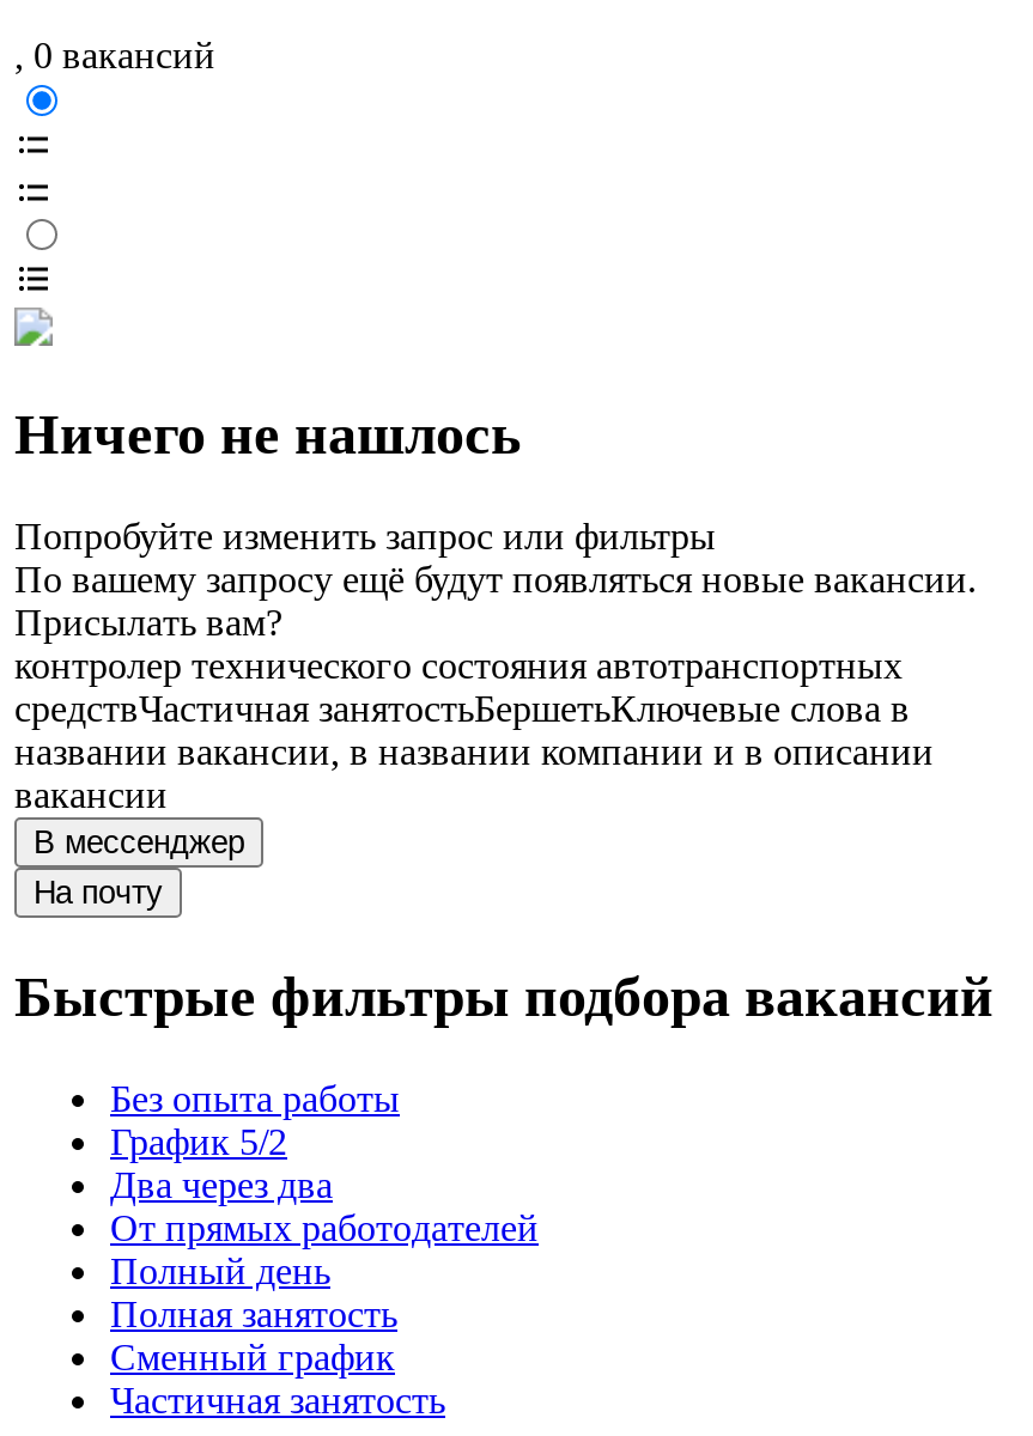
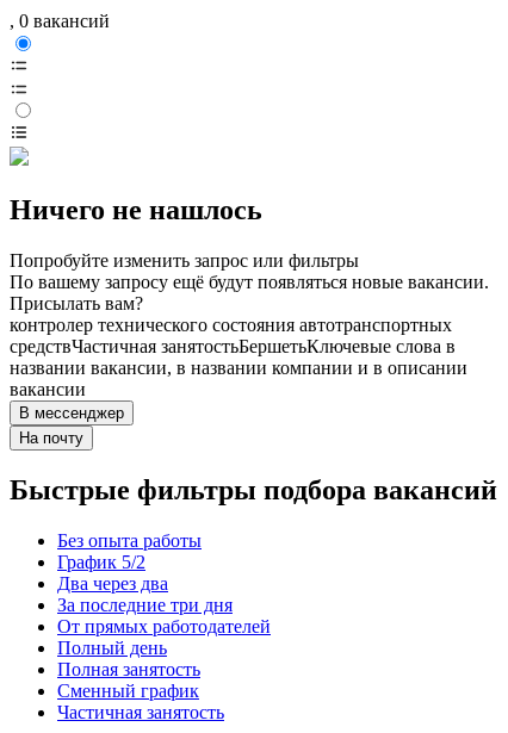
none -> [57,595,233,615] За последние три дня

